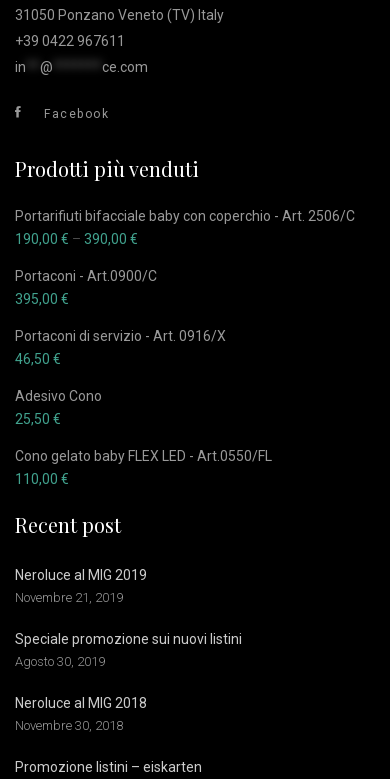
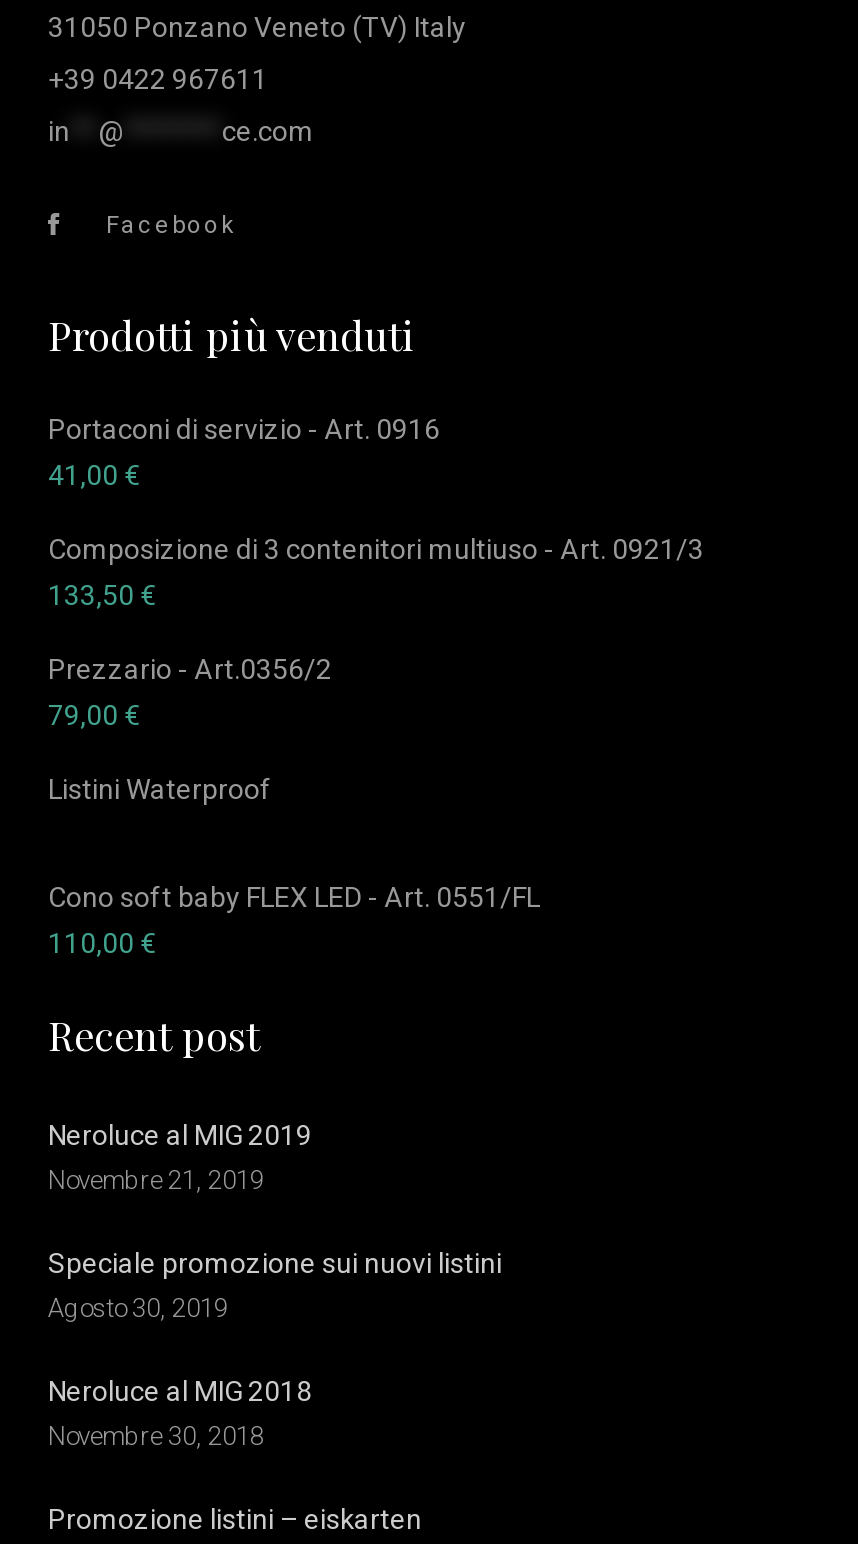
[15,208,355,247] Portarifiuti bifacciale baby con coperchio - Art. 2506/C | 190,00 €– 390,00 € -> [48,413,440,491] Portaconi di servizio - Art. 0916 | 41,00 €
[15,268,157,307] Portaconi - Art.0900/C | 395,00 € -> [48,533,704,611] Composizione di 3 contenitori multiuso - Art. 0921/3 | 133,50 €
[15,328,226,367] Portaconi di servizio - Art. 0916/X | 46,50 € -> [48,653,332,731] Prezzario - Art.0356/2 | 79,00 €
[15,388,102,427] Adesivo Cono | 25,50 € -> [48,773,272,805] Listini Waterproof
[15,448,272,464] Cono gelato baby FLEX LED - Art.0550/FL -> [48,881,540,913] Cono soft baby FLEX LED - Art. 0551/FL

